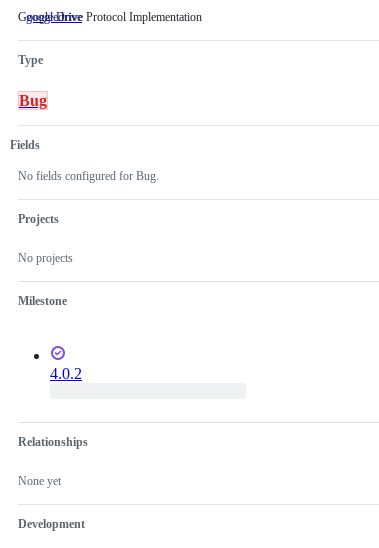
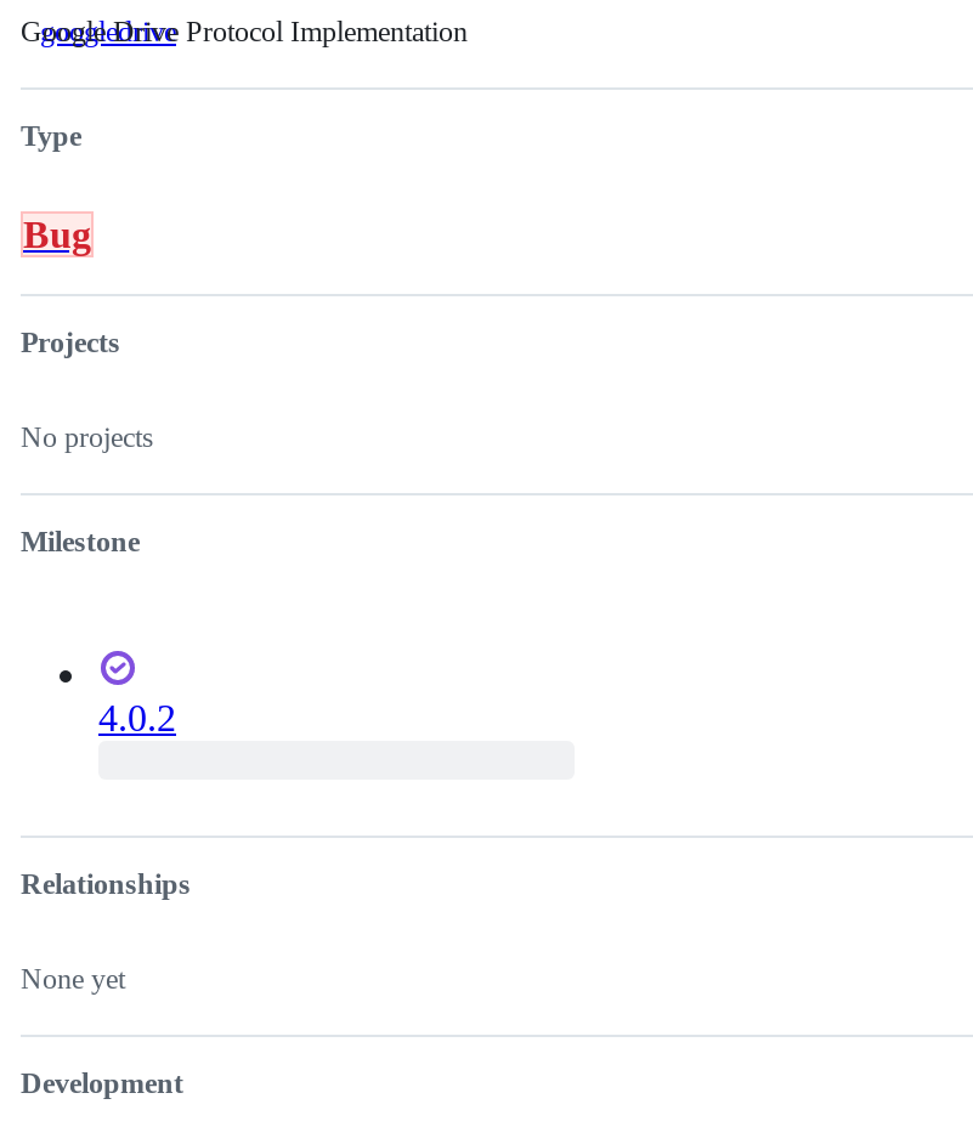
[10,138,159,183] Fields | No fields configured for Bug. -> none

